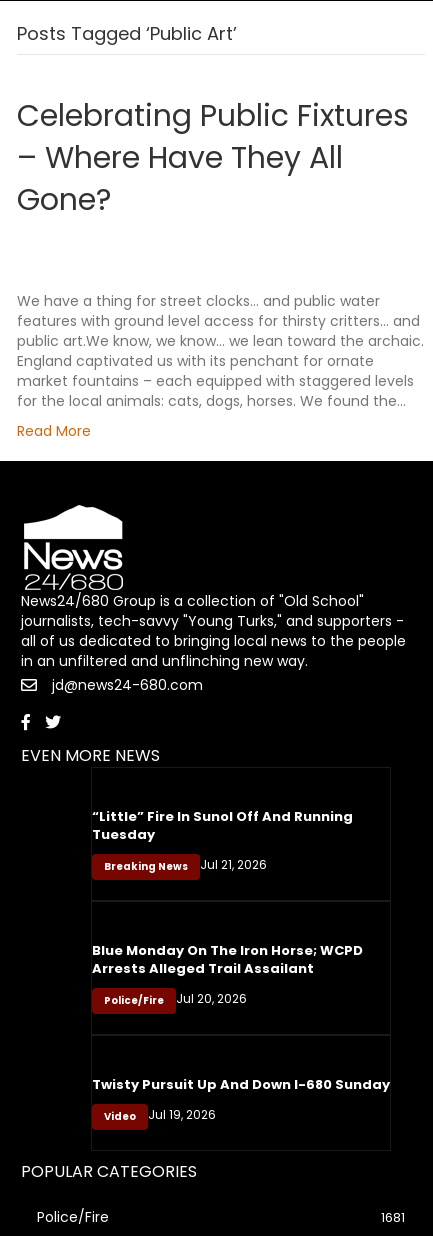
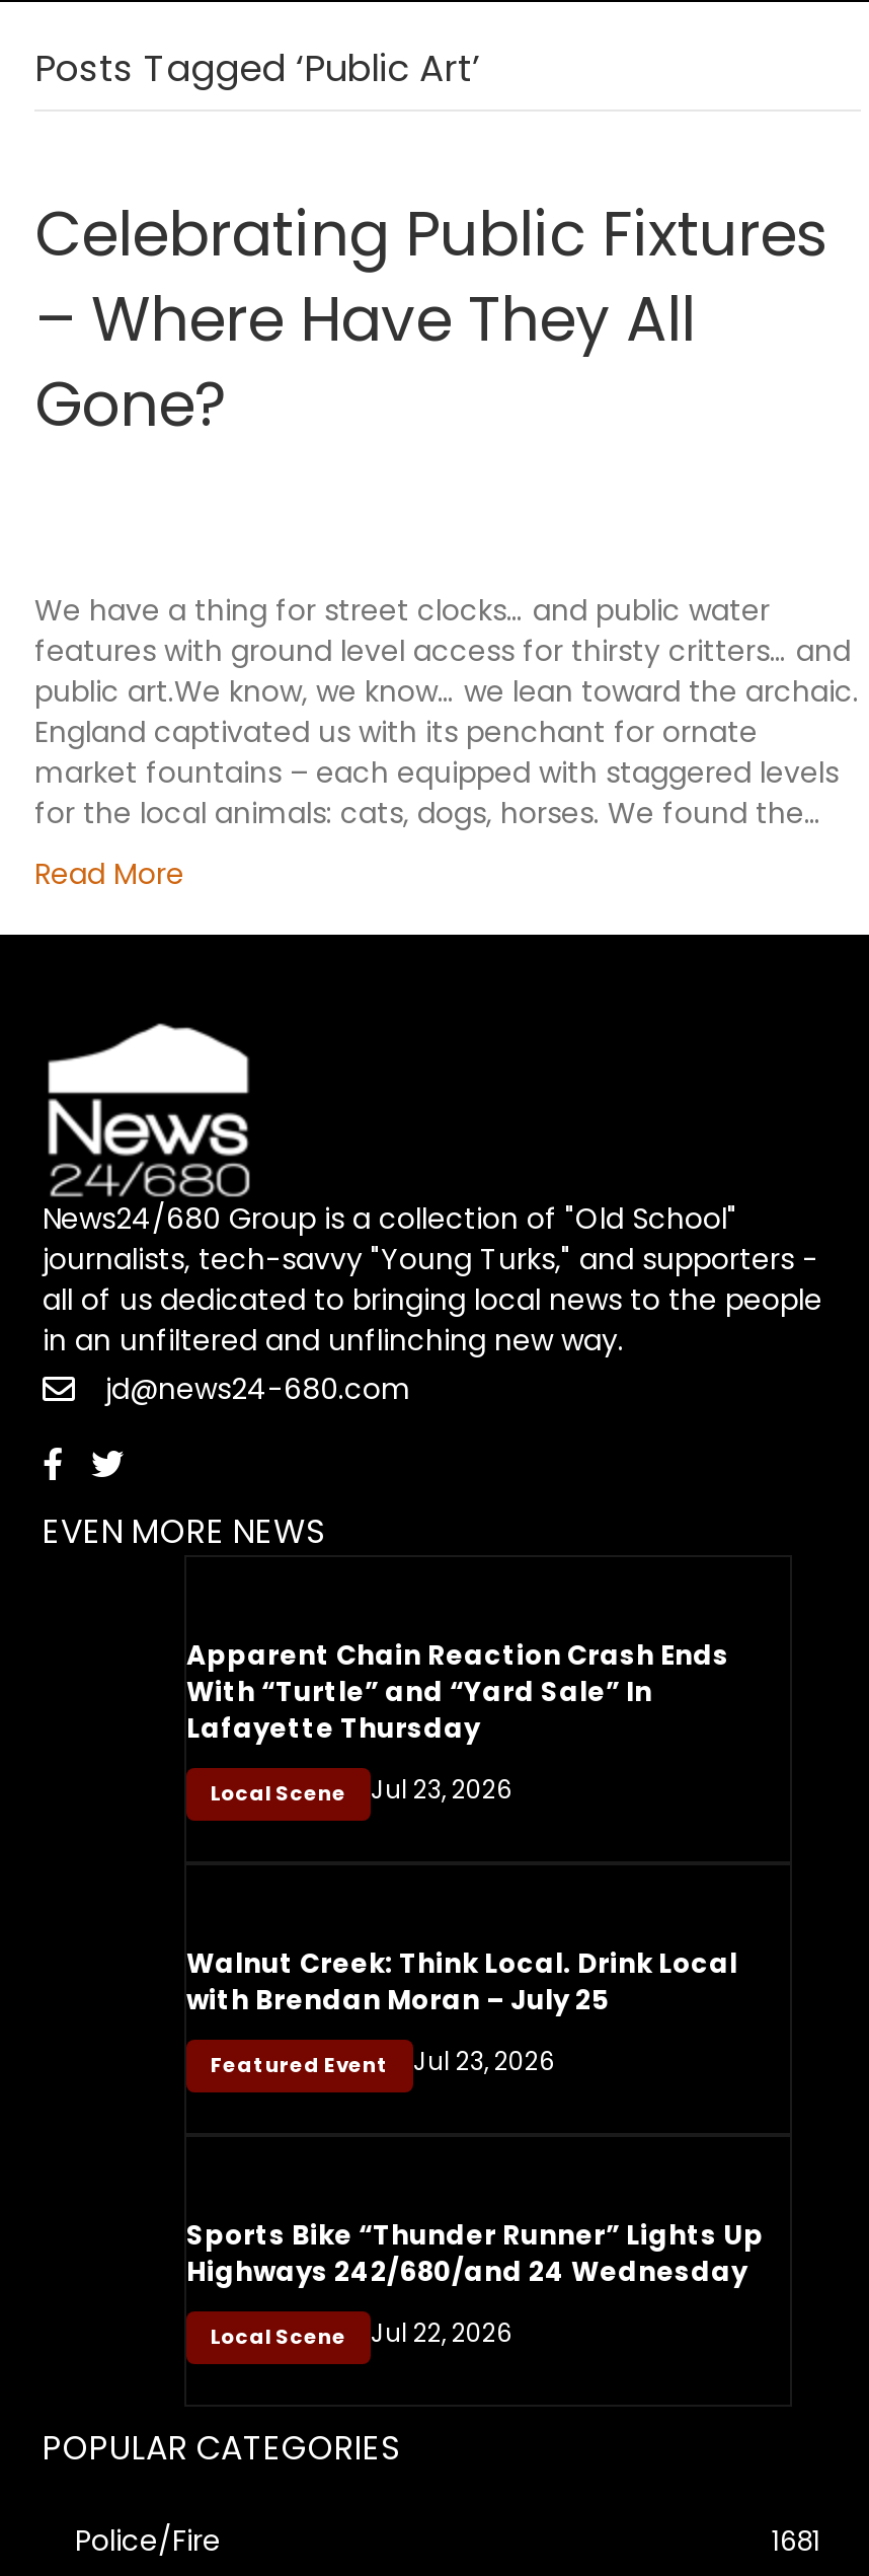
[92,807,353,844] “Little” Fire In Sunol Off And Running | Tuesday -> [186,1637,729,1748] Apparent Chain Reaction Crash Ends | With “Turtle” and “Yard Sale” In | Lafayette Thursday
[104,856,267,874] Jul 21, 2026 | Breaking News -> [211,1772,512,1809] Jul 23, 2026 | Local Scene
[92,941,363,978] Blue Monday On The Iron Horse; WCPD | Arrests Alleged Trail Assailant -> [186,1945,737,2020] Walnut Creek: Think Local. Drink Local | with Brendan Moran – July 25
[104,990,247,1008] Jul 20, 2026 | Police/Fire -> [211,2044,555,2081] Jul 23, 2026 | Featured Event
[92,1075,390,1094] Twisty Pursuit Up And Down I-680 Sunday -> [186,2217,764,2292] Sports Bike “Thunder Runner” Lights Up | Highways 242/680/and 24 Wednesday
[104,1106,216,1124] Jul 19, 2026 | Video -> [211,2316,512,2352] Jul 22, 2026 | Local Scene

